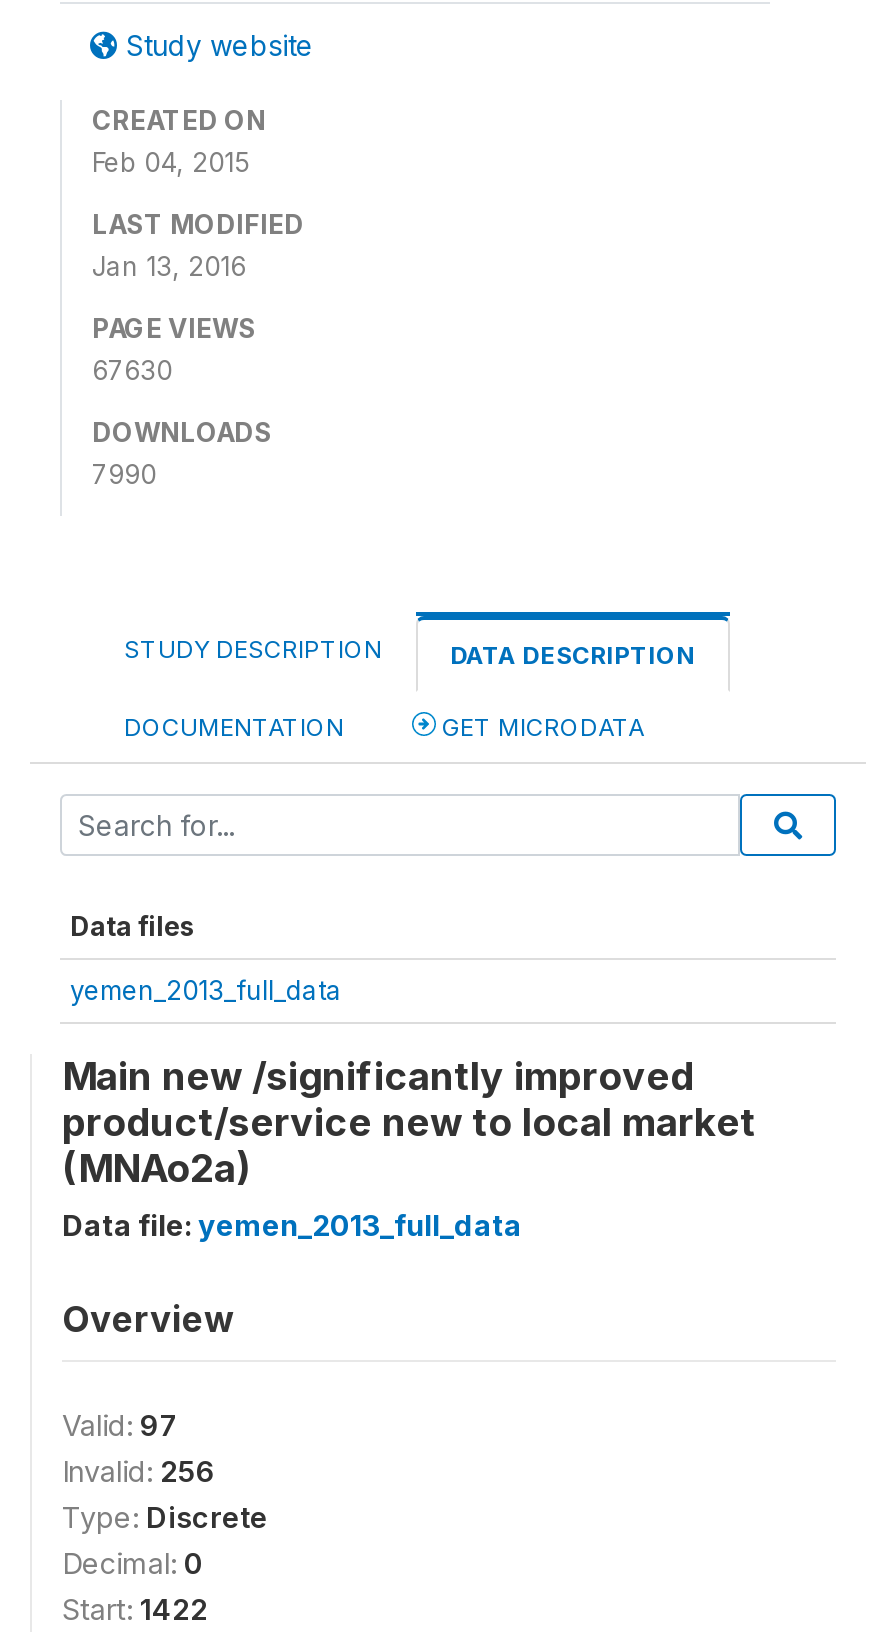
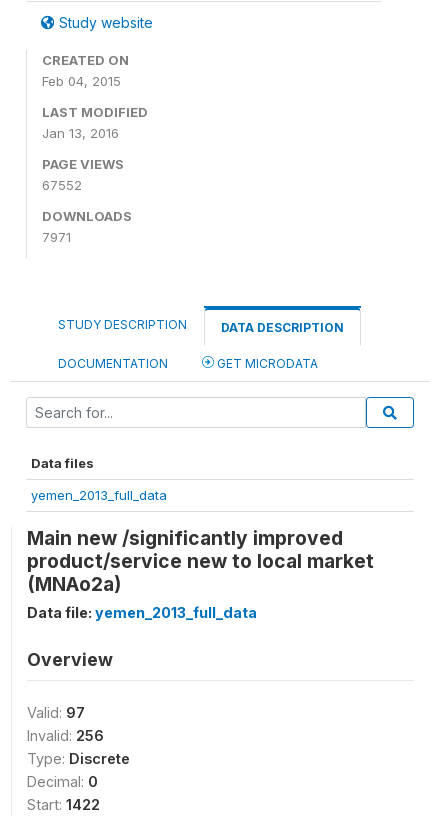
[92,353,172,385] 67630 -> [42,176,82,192] 67552
[92,457,156,489] 7990 -> [42,228,71,244] 7971

